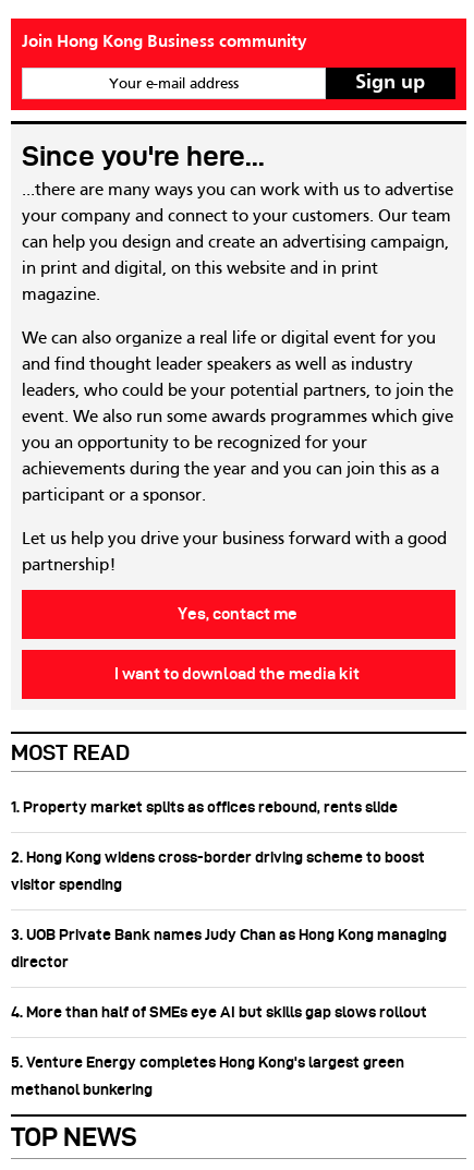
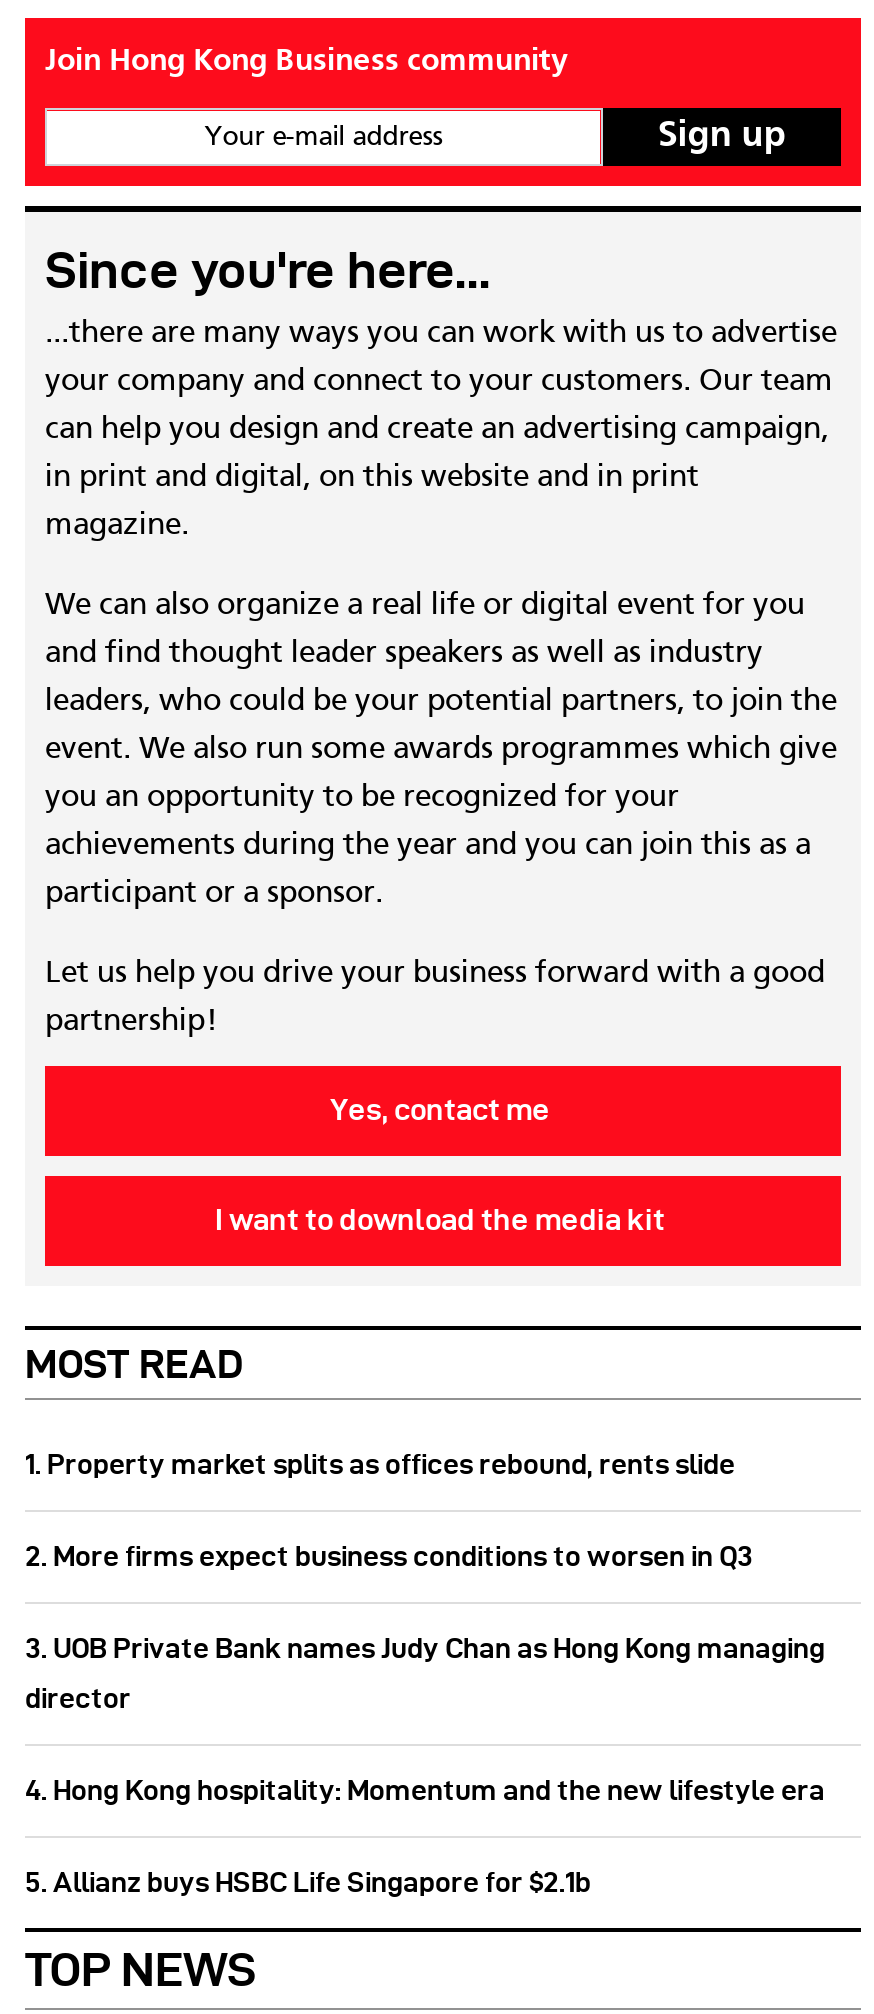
[11,849,425,893] 2. Hong Kong widens cross-border driving scheme to boost | visitor spending -> [25,1540,753,1572] 2. More firms expect business conditions to worsen in Q3
[11,1003,427,1098] 4. More than half of SMEs eye AI but skills gap slows rollout | 5. Venture Energy completes Hong Kong's largest green | methanol bunkering -> [25,1774,825,1898] 4. Hong Kong hospitality: Momentum and the new lifestyle era | 5. Allianz buys HSBC Life Singapore for $2.1b

